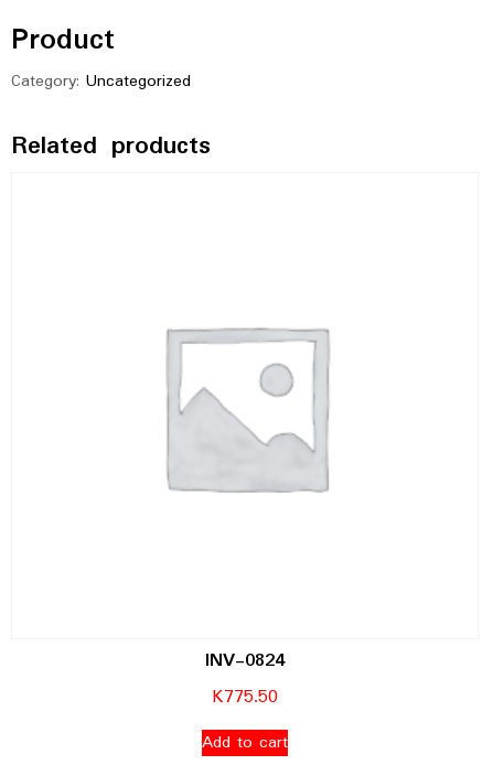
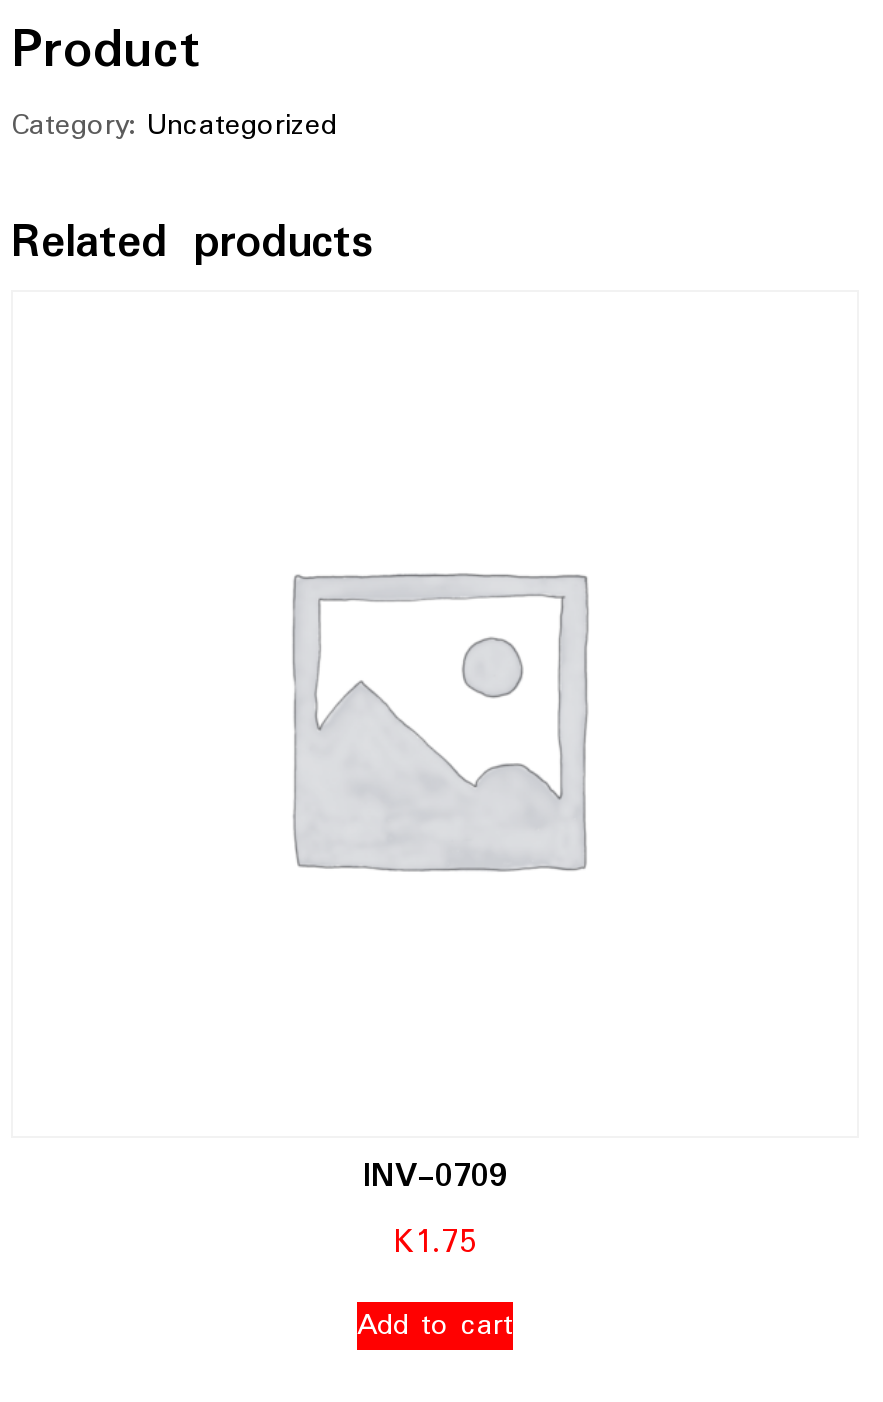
[205,646,285,712] INV-0824 | K775.50 -> [363,1150,507,1270] INV-0709 | K1.75

